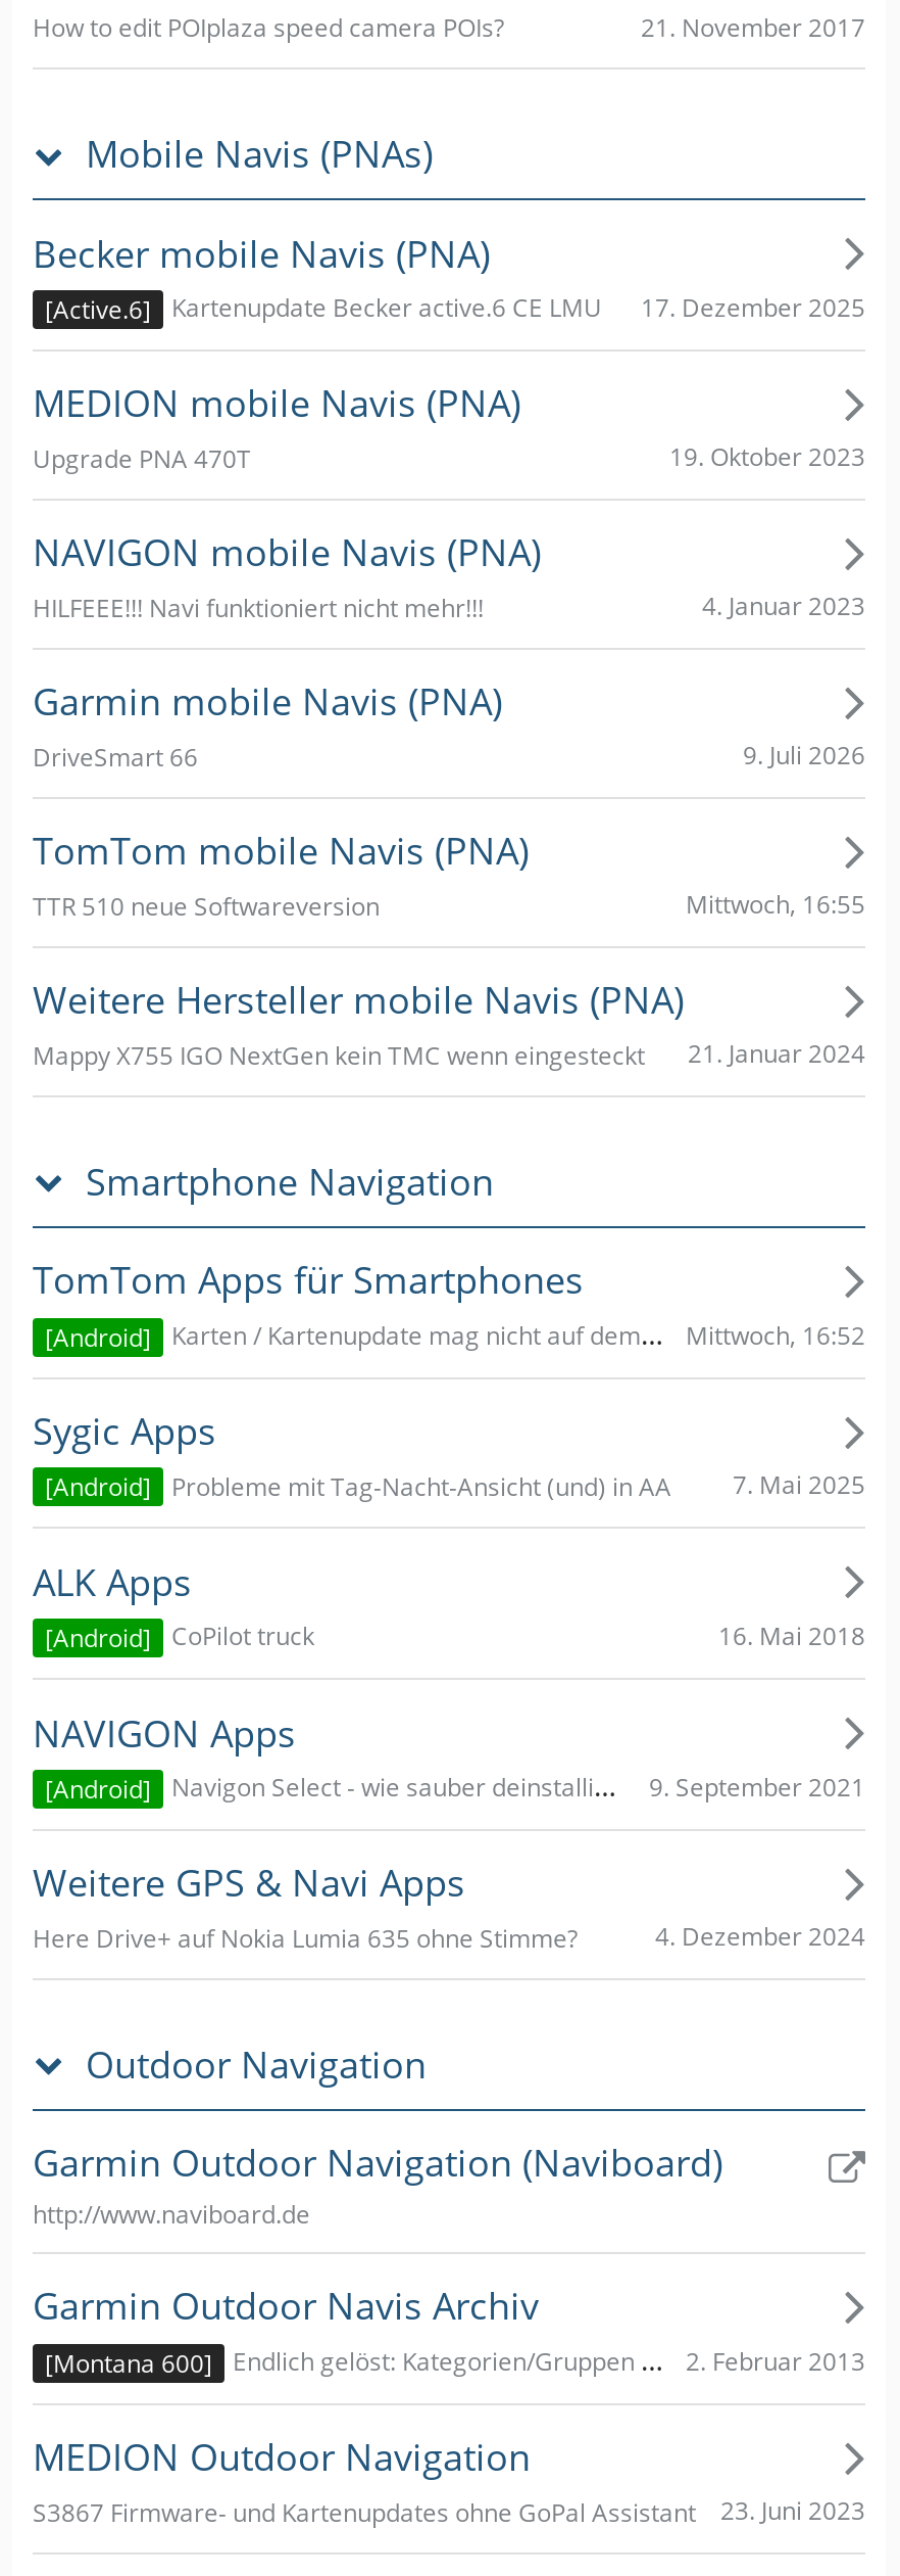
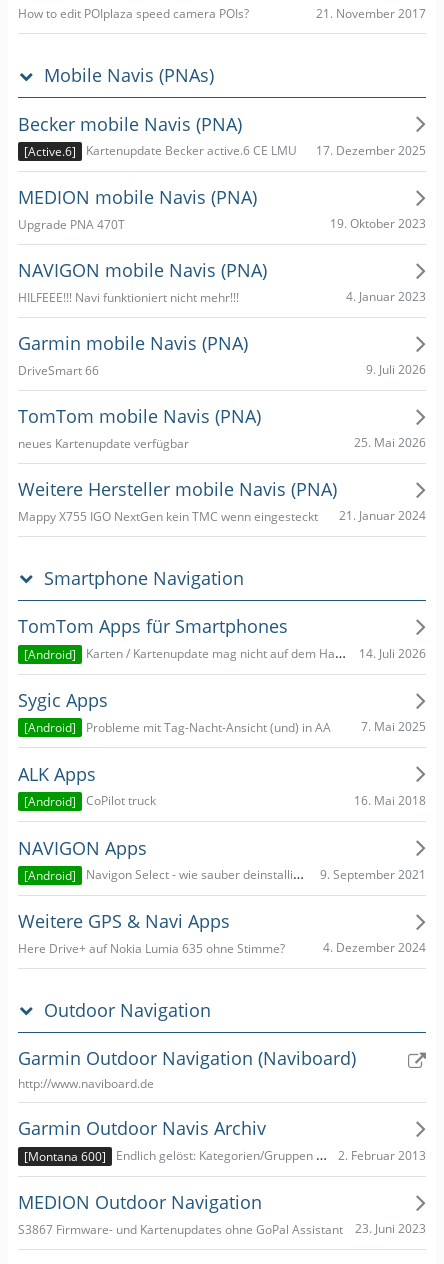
[33,887,865,923] TTR 510 neue Softwareversion | Mittwoch, 16:55 -> [18,434,426,452] neues Kartenupdate verfügbar | 25. Mai 2026
[686,1317,865,1352] Mittwoch, 16:52 -> [359,645,426,662] 14. Juli 2026

